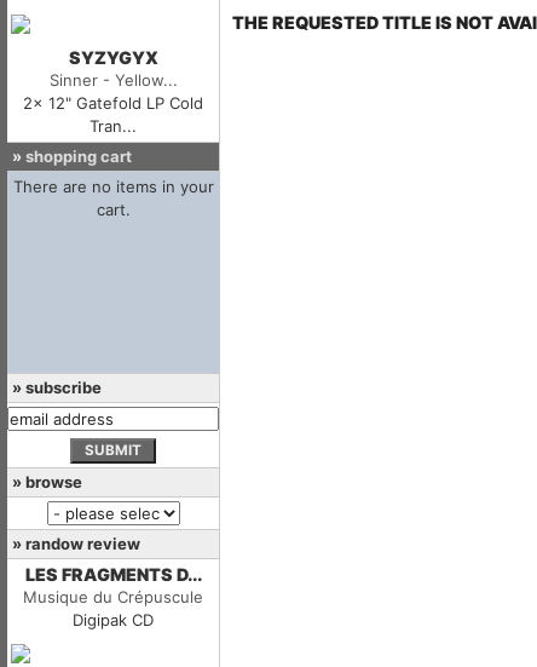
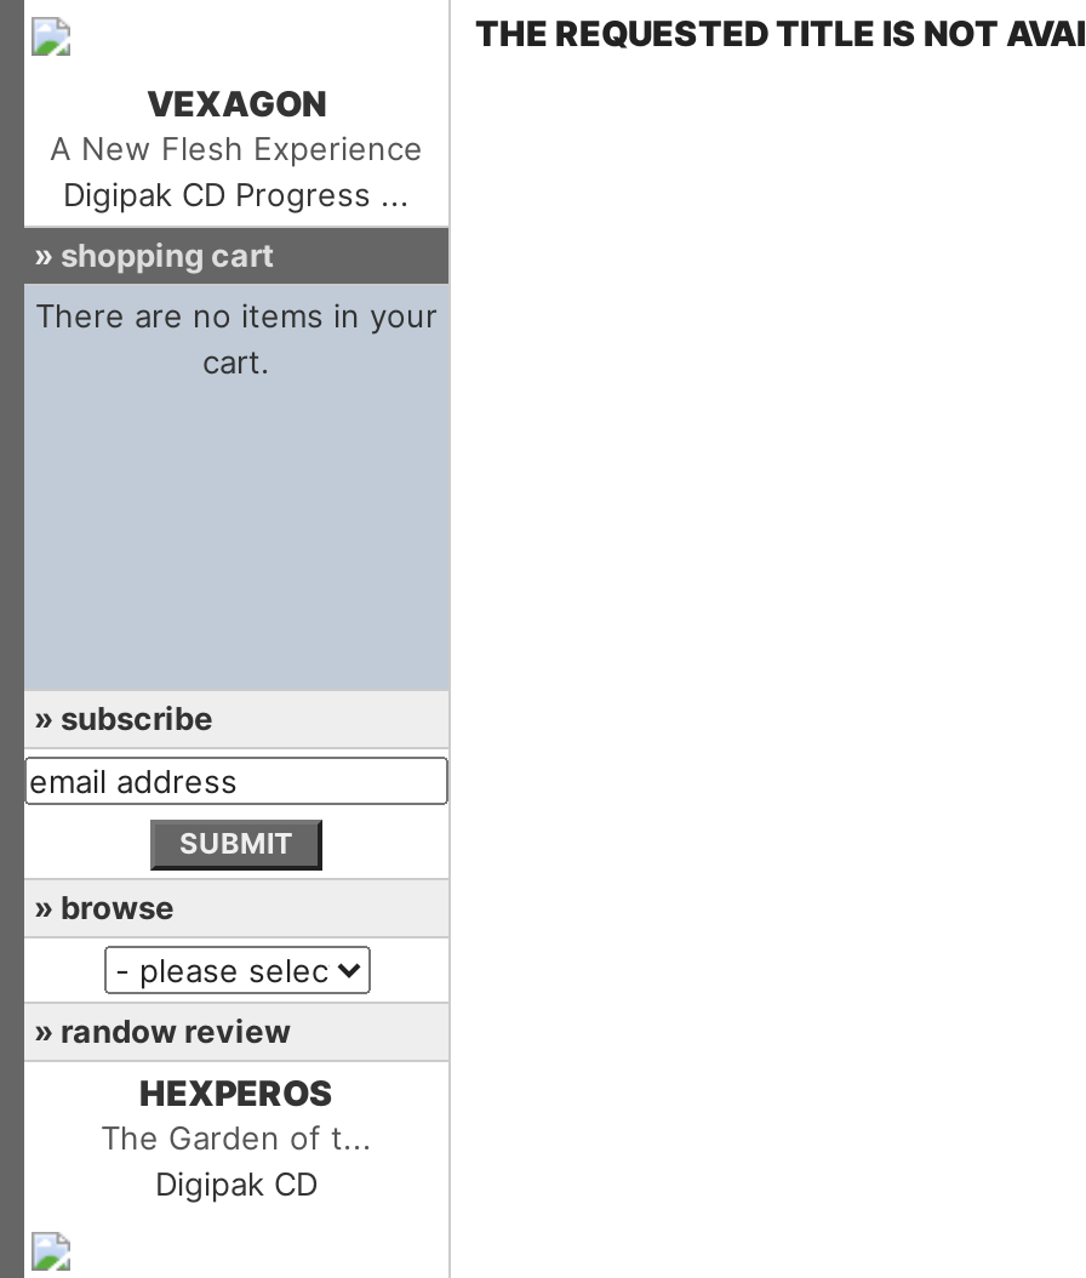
[23,47,203,136] SYZYGYX | Sinner - Yellow... | 2x 12" Gatefold LP Cold | Tran... -> [50,82,423,213] VEXAGON | A New Flesh Experience | Digipak CD Progress ...
[23,564,203,606] LES FRAGMENTS D... | Musique du Crépuscule -> [101,1072,372,1157] HEXPEROS | The Garden of t...

